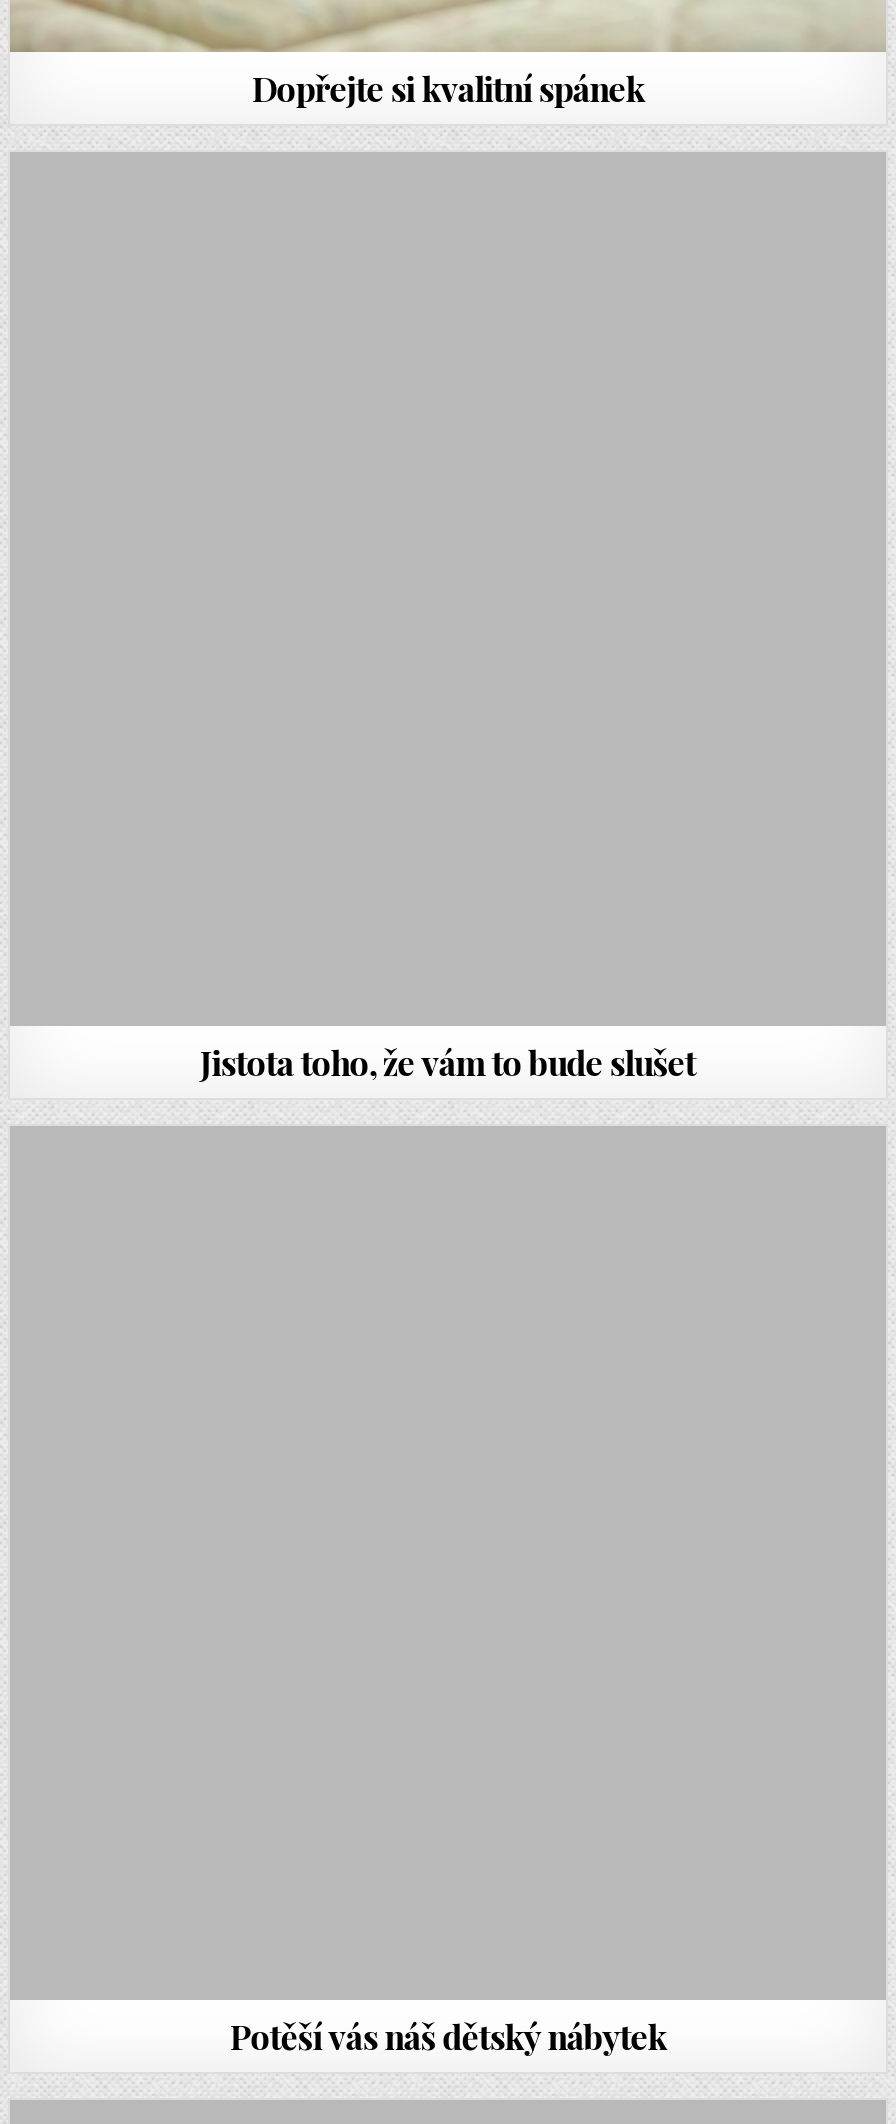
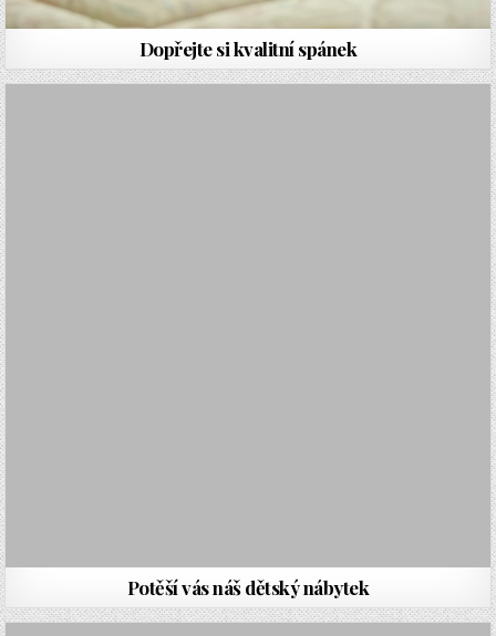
[200,1041,696,1085] Jistota toho, že vám to bude slušet -> none

